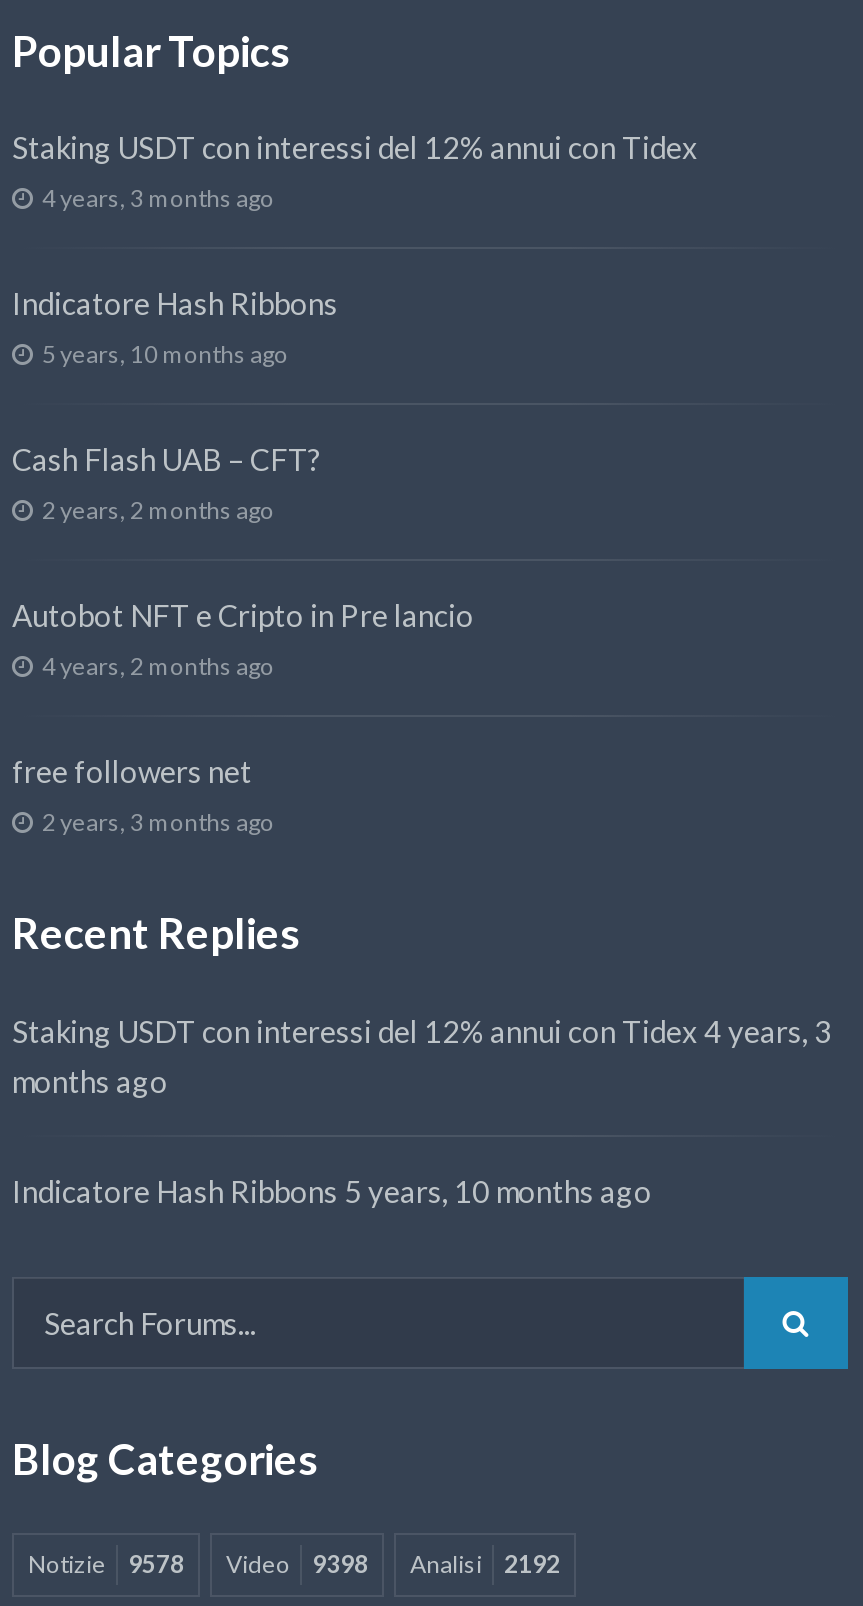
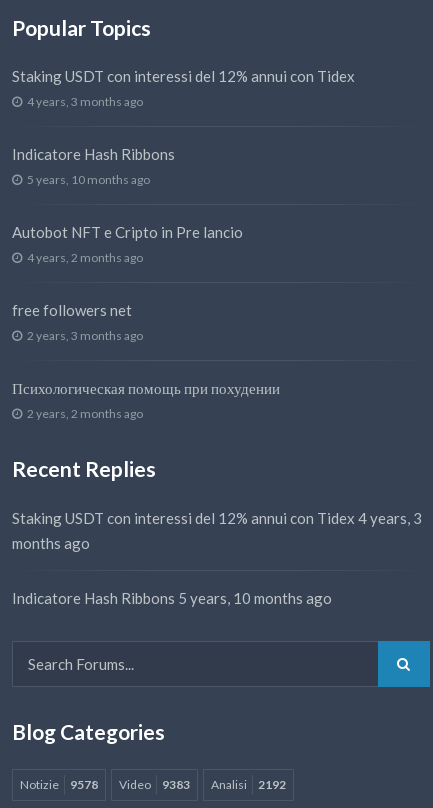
[12,441,322,477] Cash Flash UAB – CFT? -> none
moved [42,495,274,525] -> [27,406,143,421]: 2 years, 2 months ago
moved [12,597,474,837] -> [12,223,243,343]: Autobot NFT e Cripto in Pre lancio | 4 years, 2 months ago | free followers net | 2 years, 3 months ago
none -> [12,379,280,397] Психологическая помощь при похудении
[28,1548,560,1578] Notizie 9578 Video 9398 Analisi 2192 -> [20,777,286,792] Notizie 9578 Video 9383 Analisi 2192

